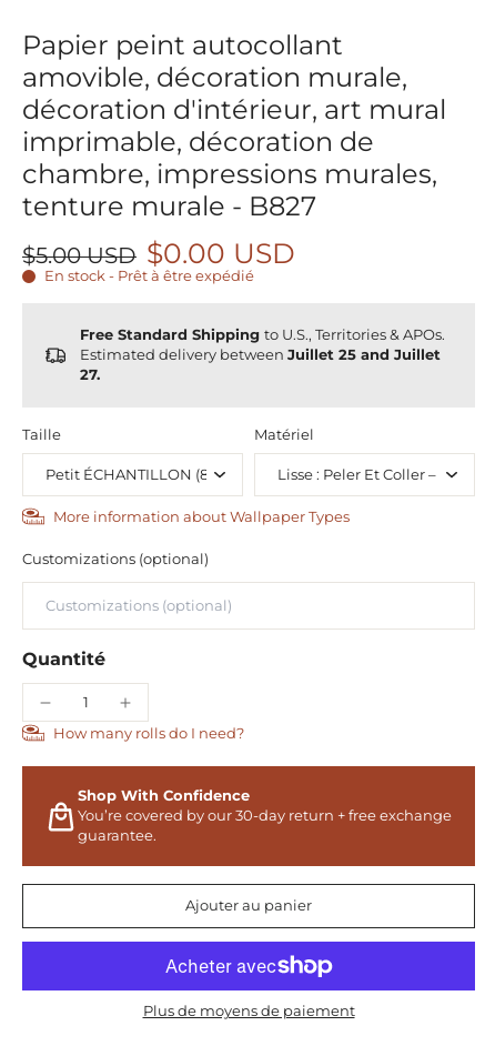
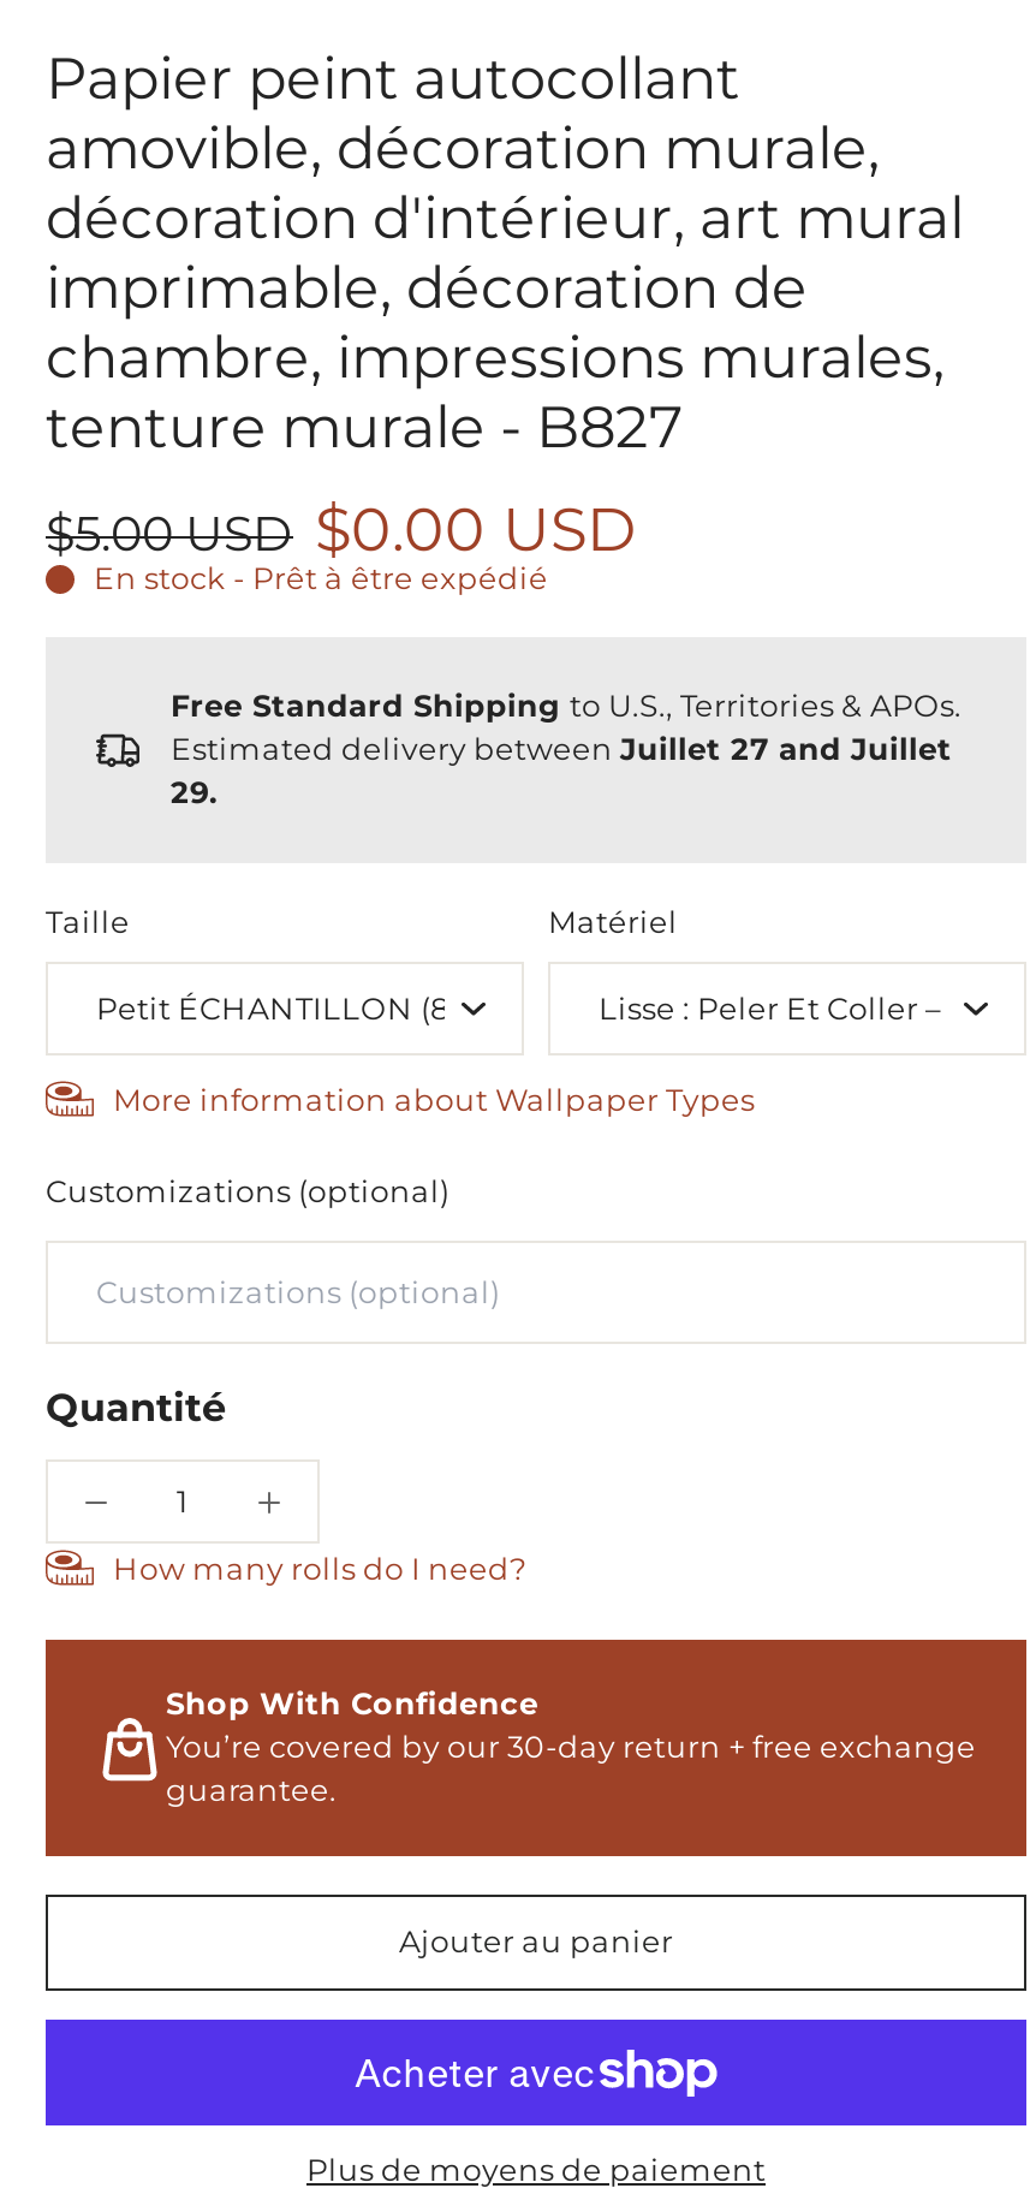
[80,346,441,363] Estimated delivery between Juillet 25 and Juillet -> [171,731,952,767] Estimated delivery between Juillet 27 and Juillet
[80,366,100,383] 27. -> [171,774,216,810] 29.

